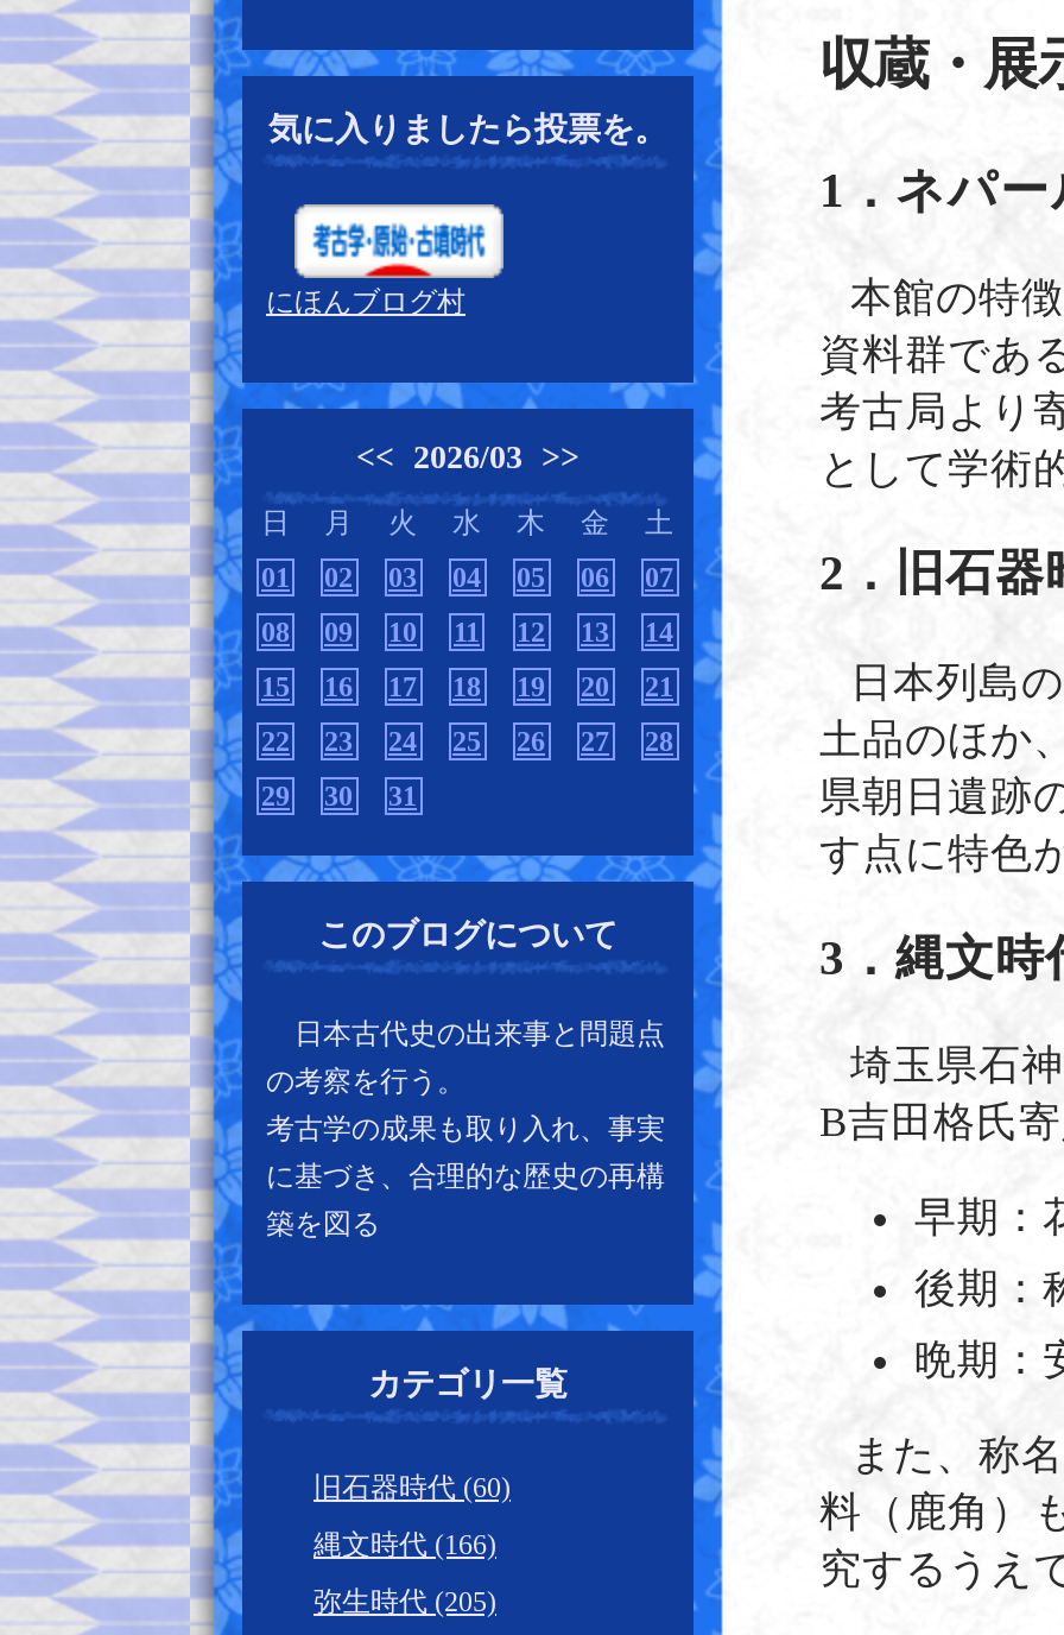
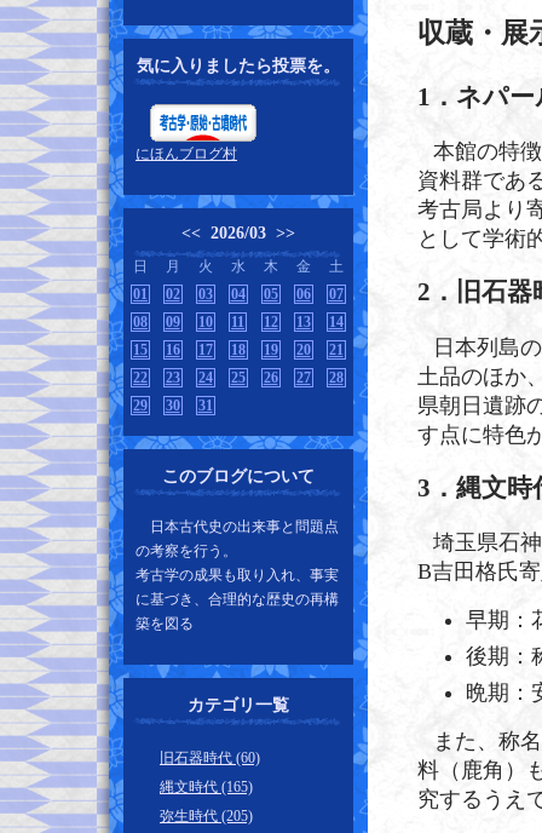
[313,1527,496,1561] 縄文時代 (166) -> [160,778,253,795] 縄文時代 (165)

